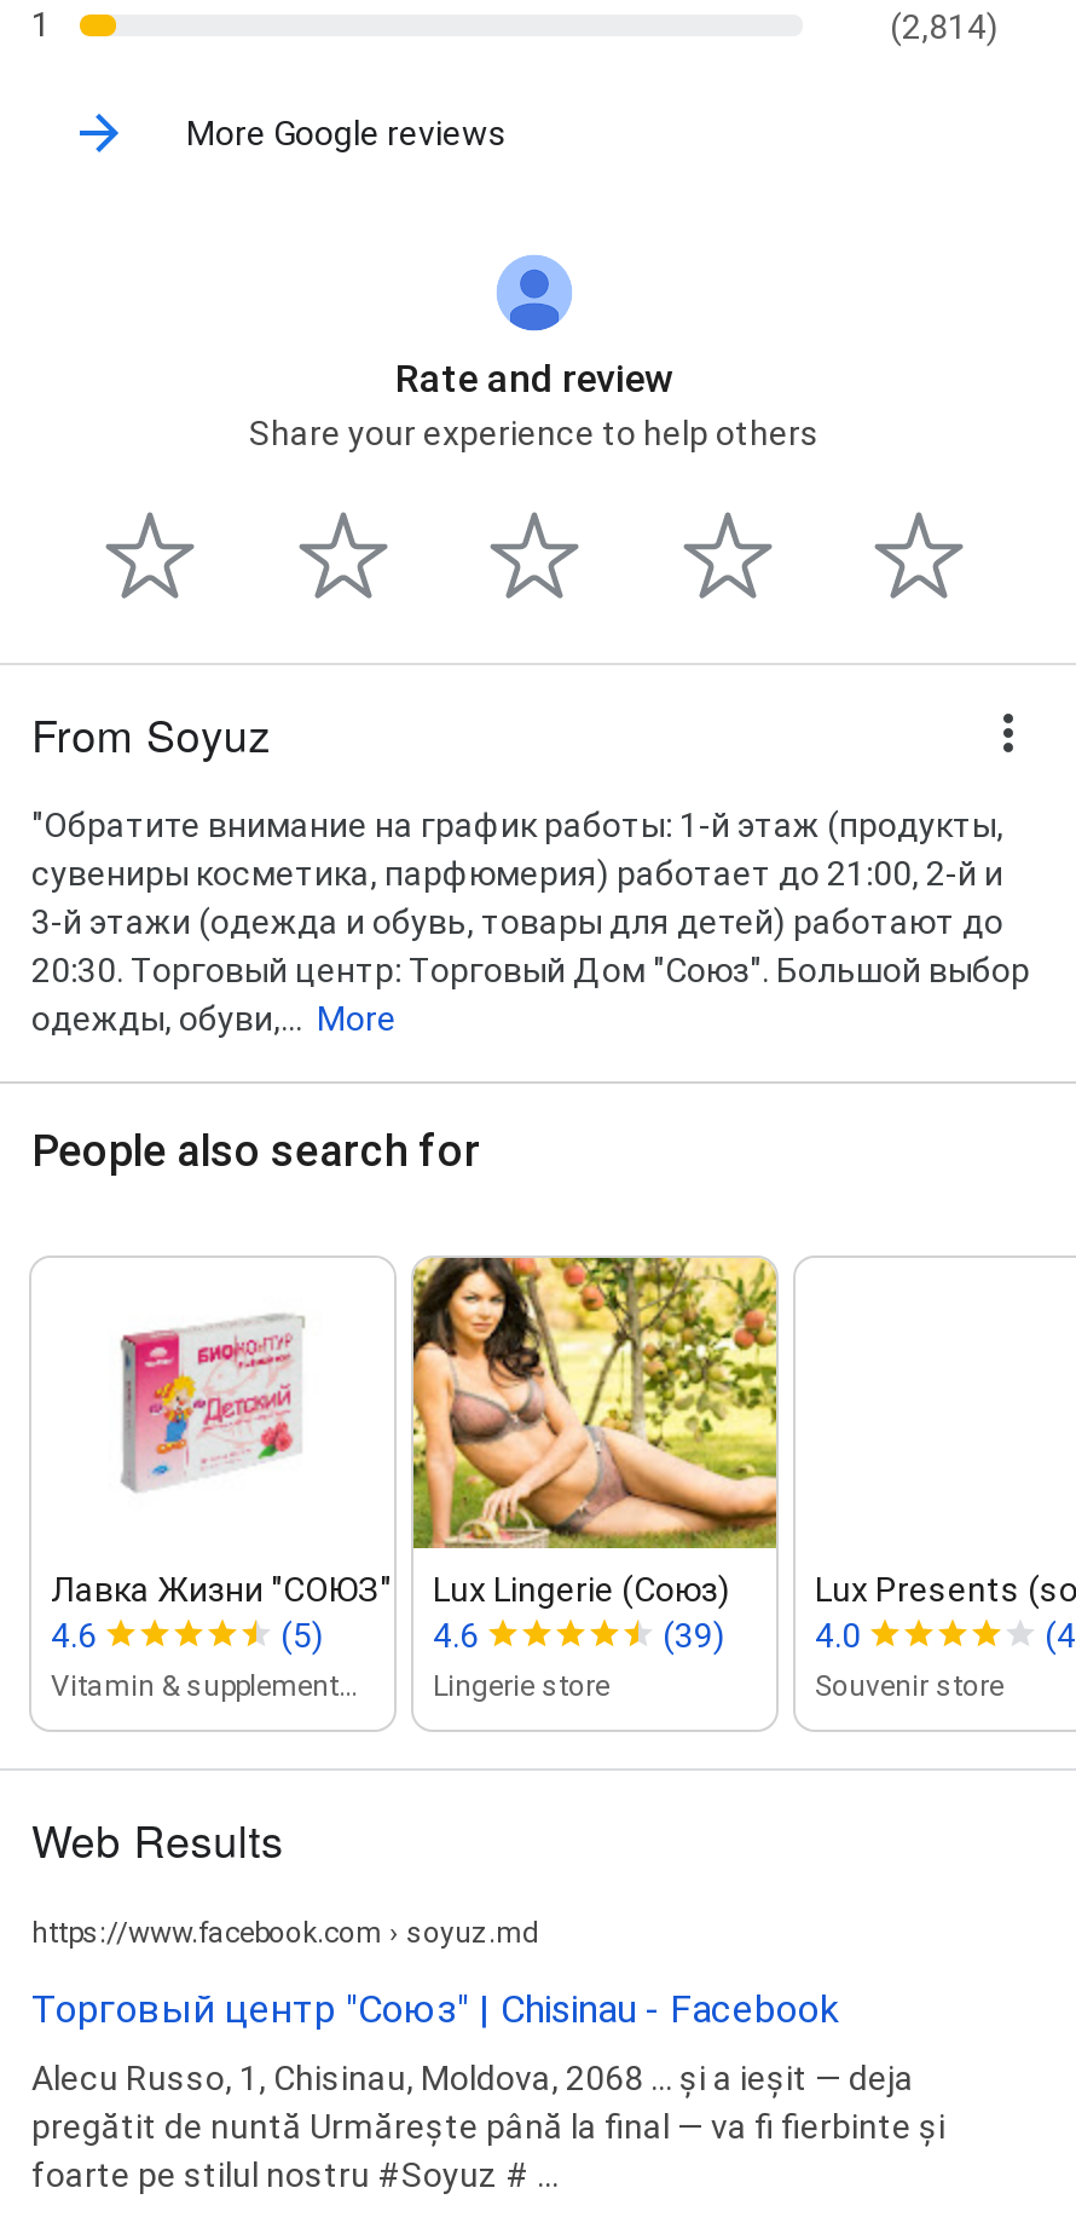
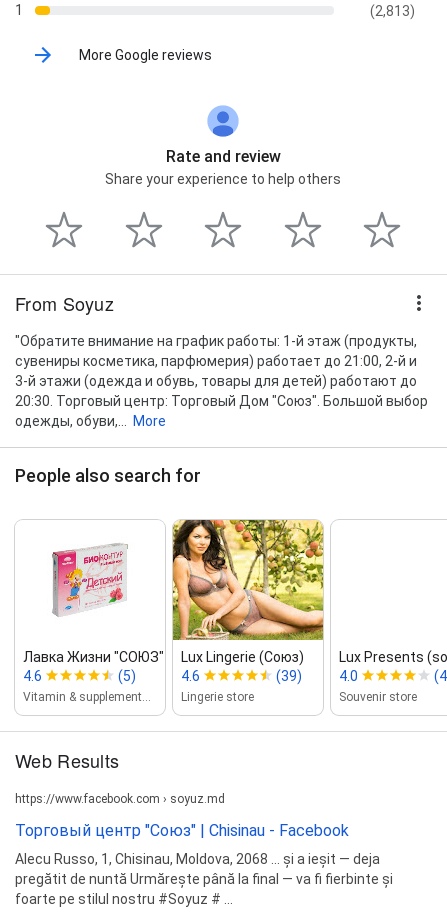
[890,7,999,45] (2,814) -> [370,3,415,19] (2,813)

